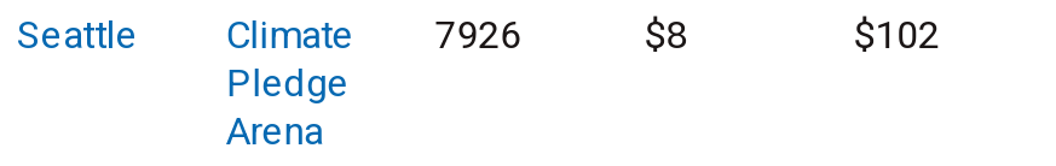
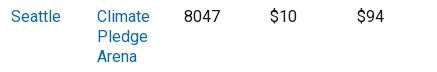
[17,12,522,58] Seattle Climate 7926 -> [11,7,220,26] Seattle Climate 8047
[644,12,688,58] $8 -> [270,7,297,26] $10
[853,12,940,58] $102 -> [357,7,384,26] $94

